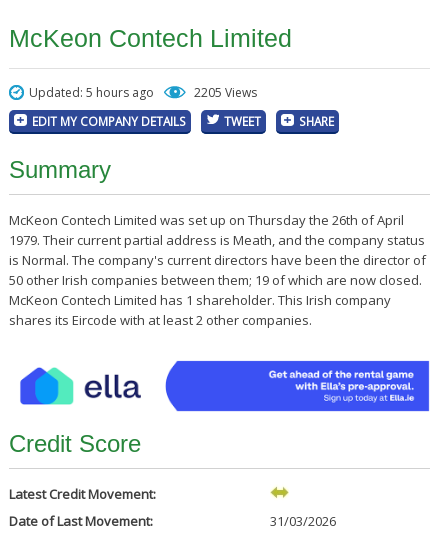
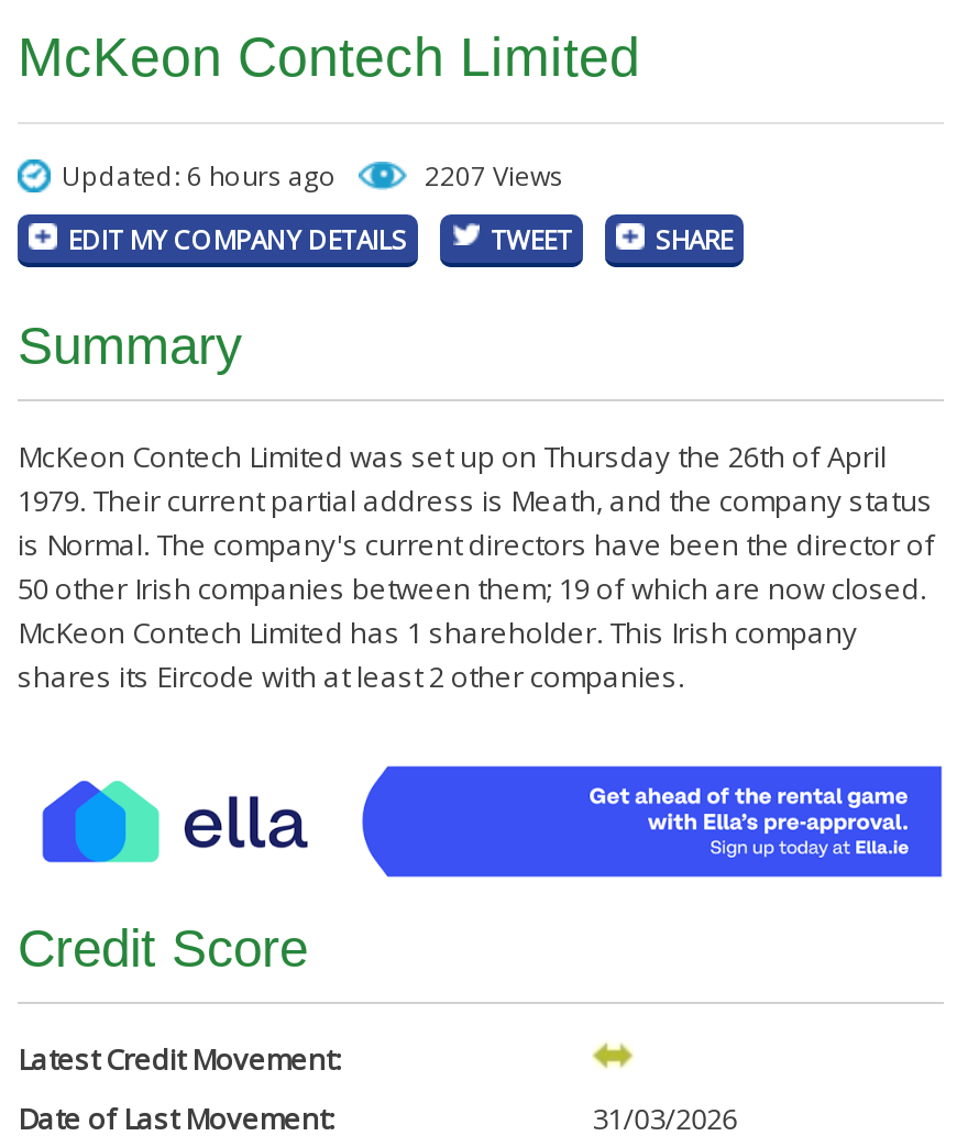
[29,84,154,101] Updated: 5 hours ago -> [62,157,337,195] Updated: 6 hours ago
[194,84,257,101] 2205 Views -> [425,157,563,195] 2207 Views

